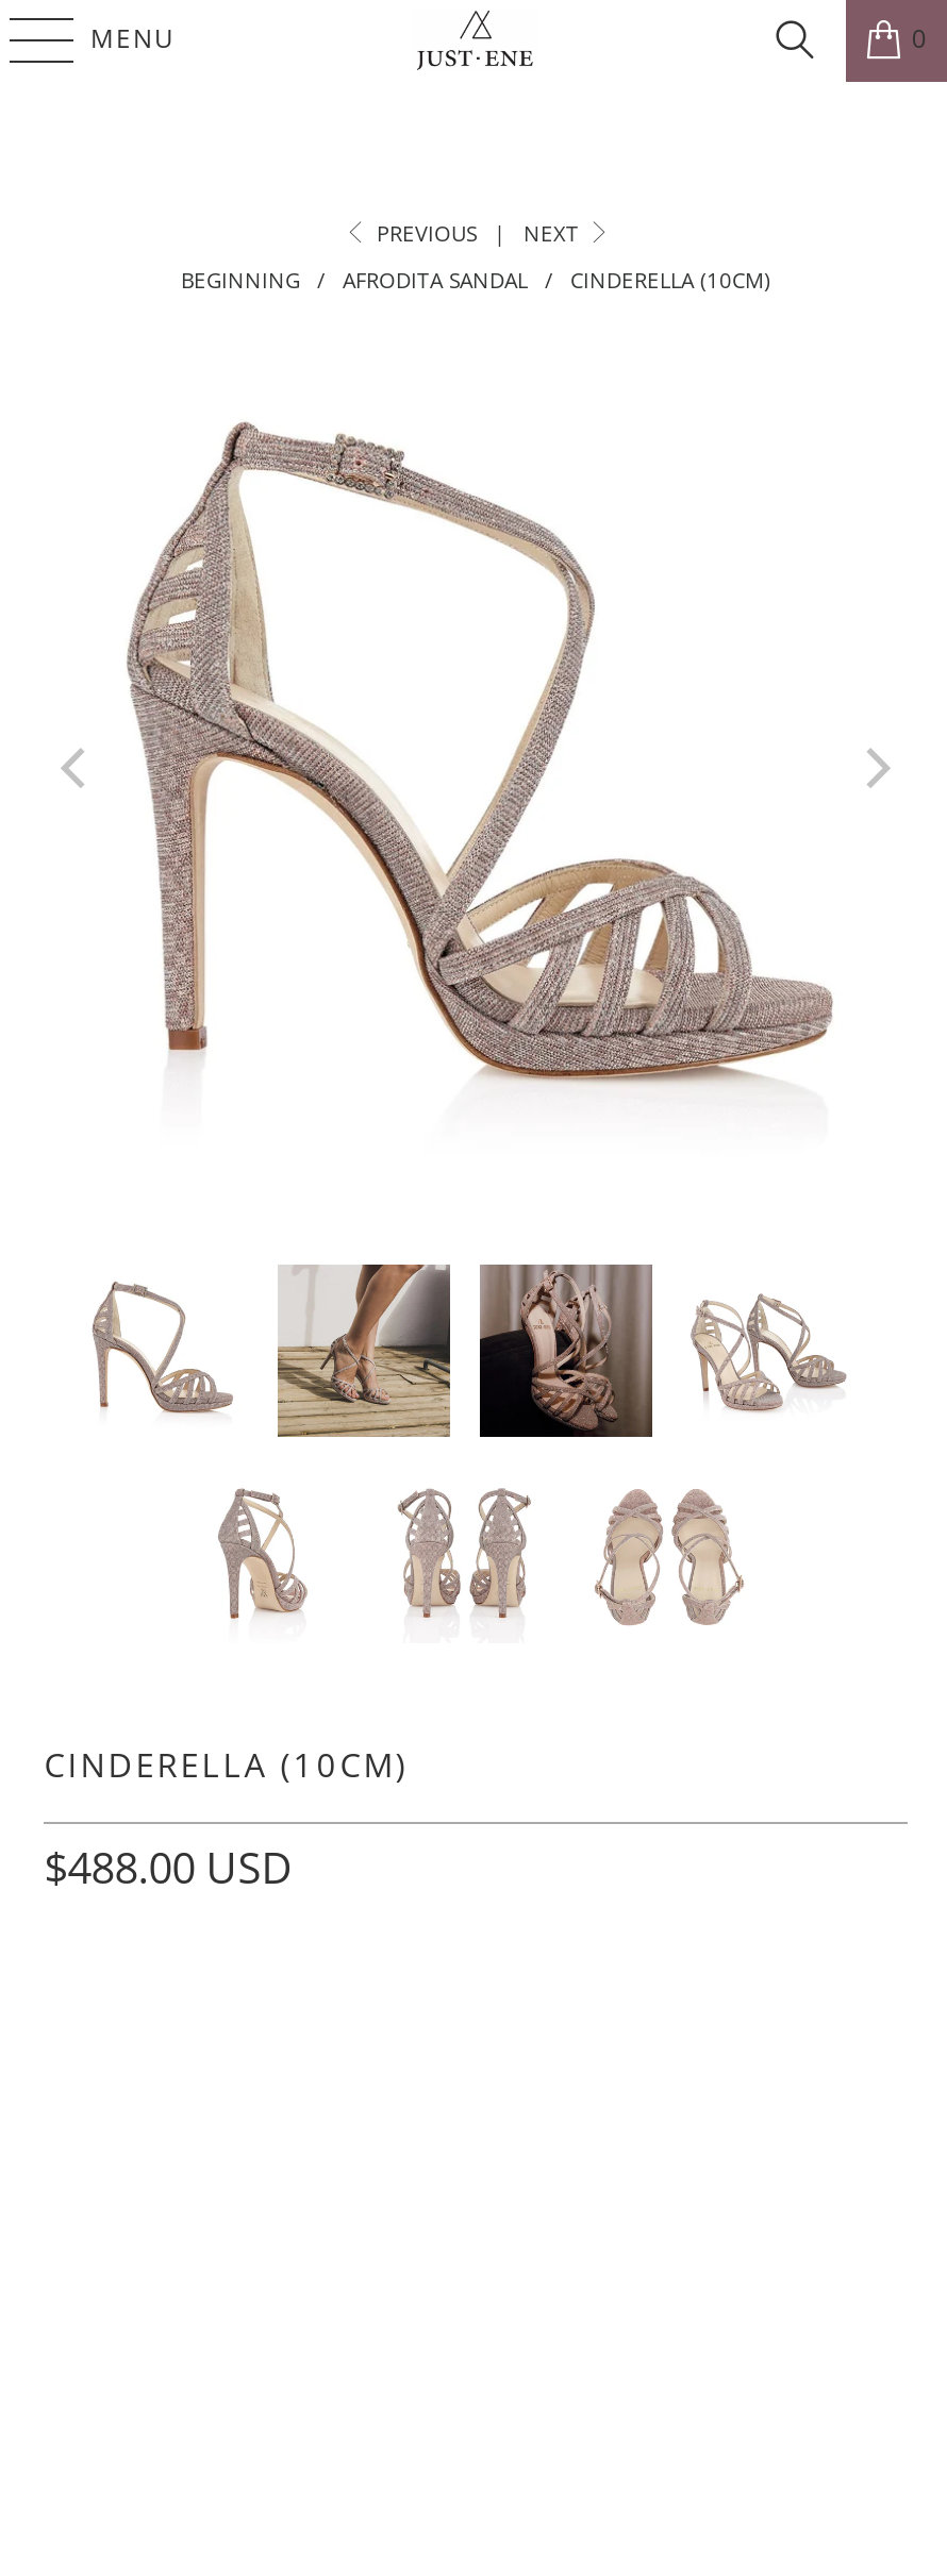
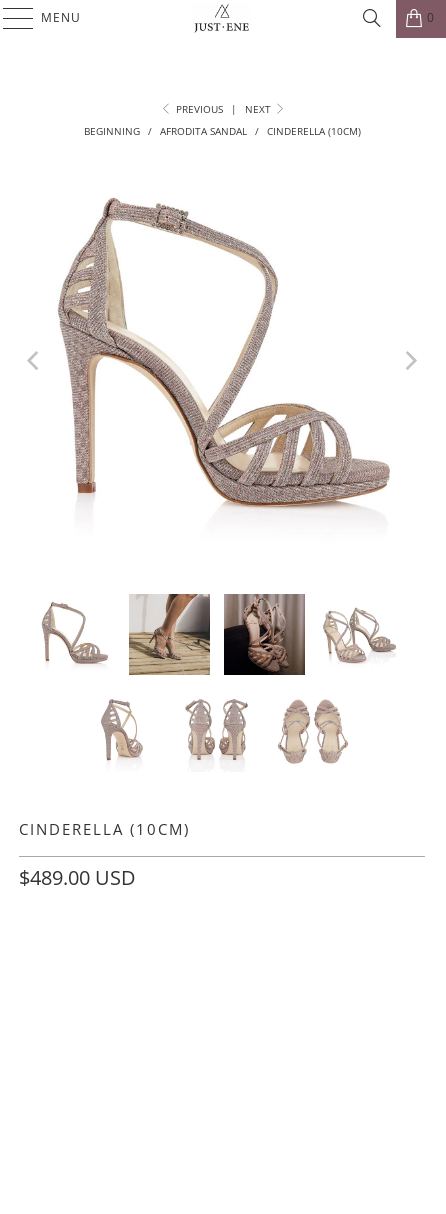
[44,1839,293,1896] $488.00 USD -> [19,864,136,891] $489.00 USD

